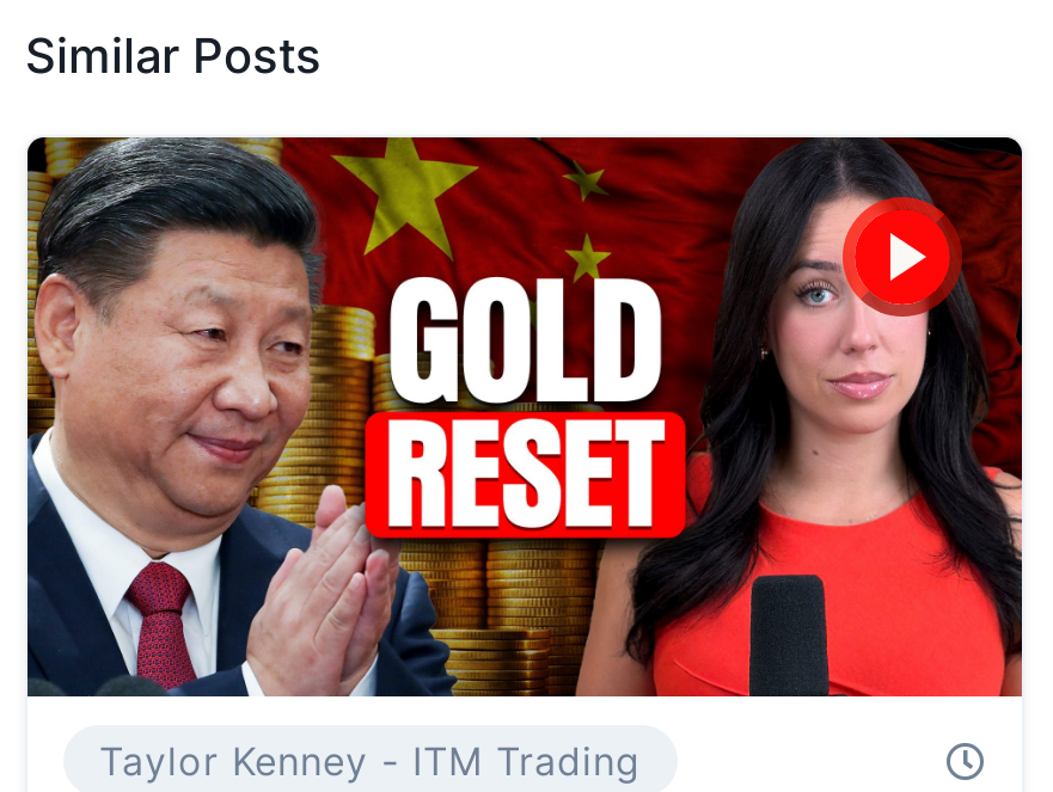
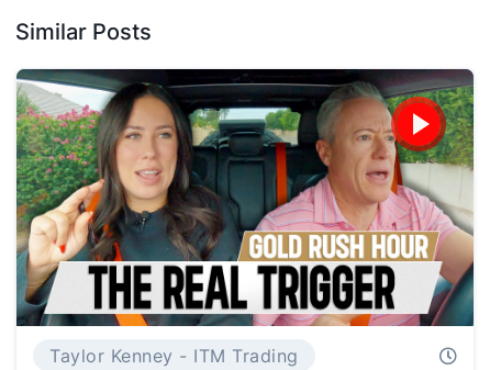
[25,135,1024,699] [image] -> [15,68,475,327] [image]

